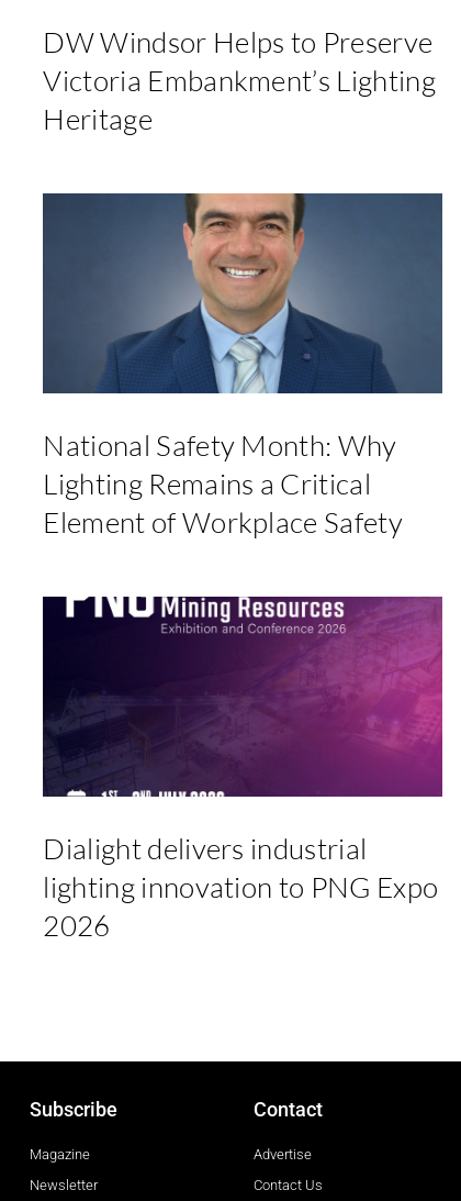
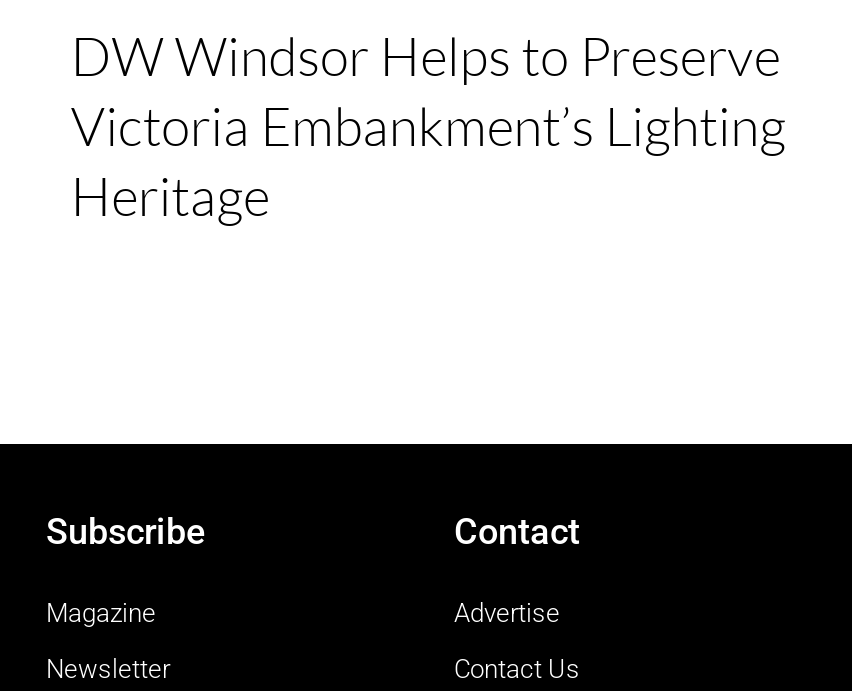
[42,192,443,540] [image] | National Safety Month: Why | Lighting Remains a Critical | Element of Workplace Safety -> none
[42,596,443,942] [image] | Dialight delivers industrial | lighting innovation to PNG Expo | 2026 -> none

